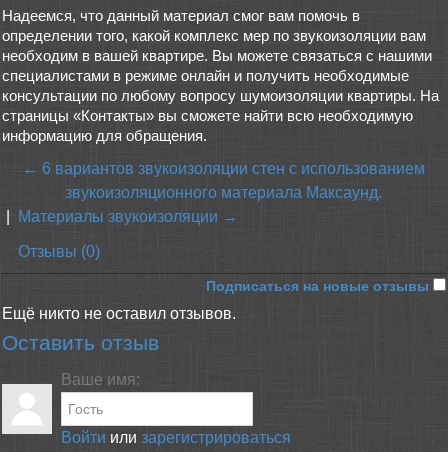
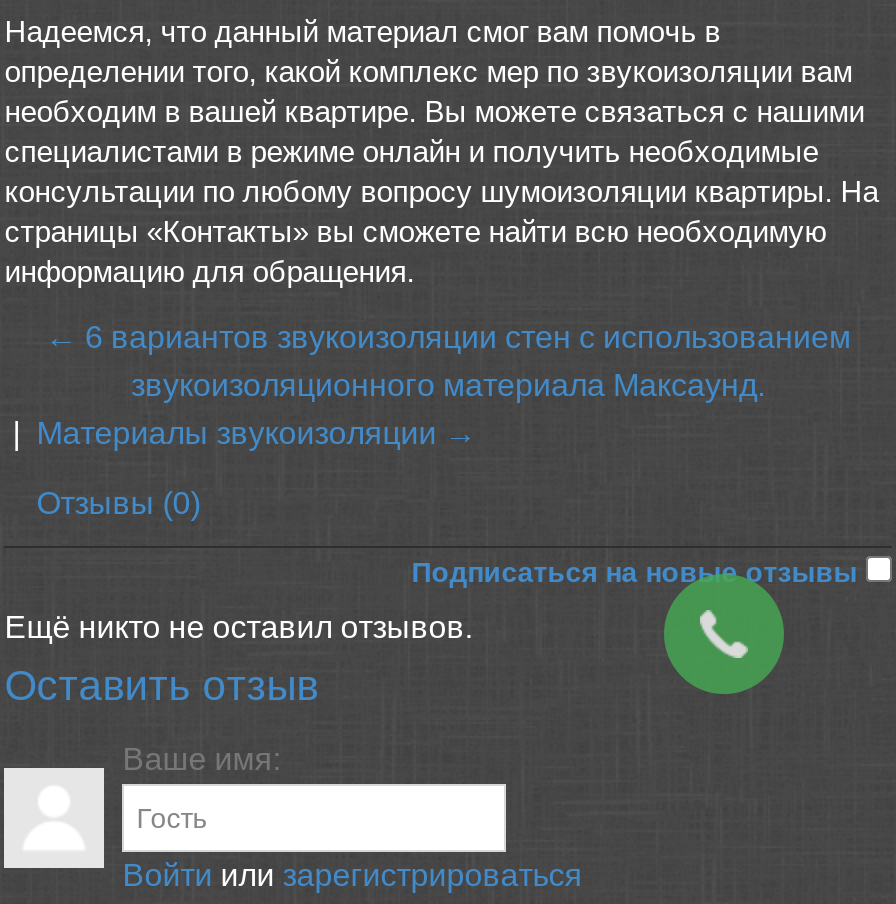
none -> [664,594,786,694] [image]

